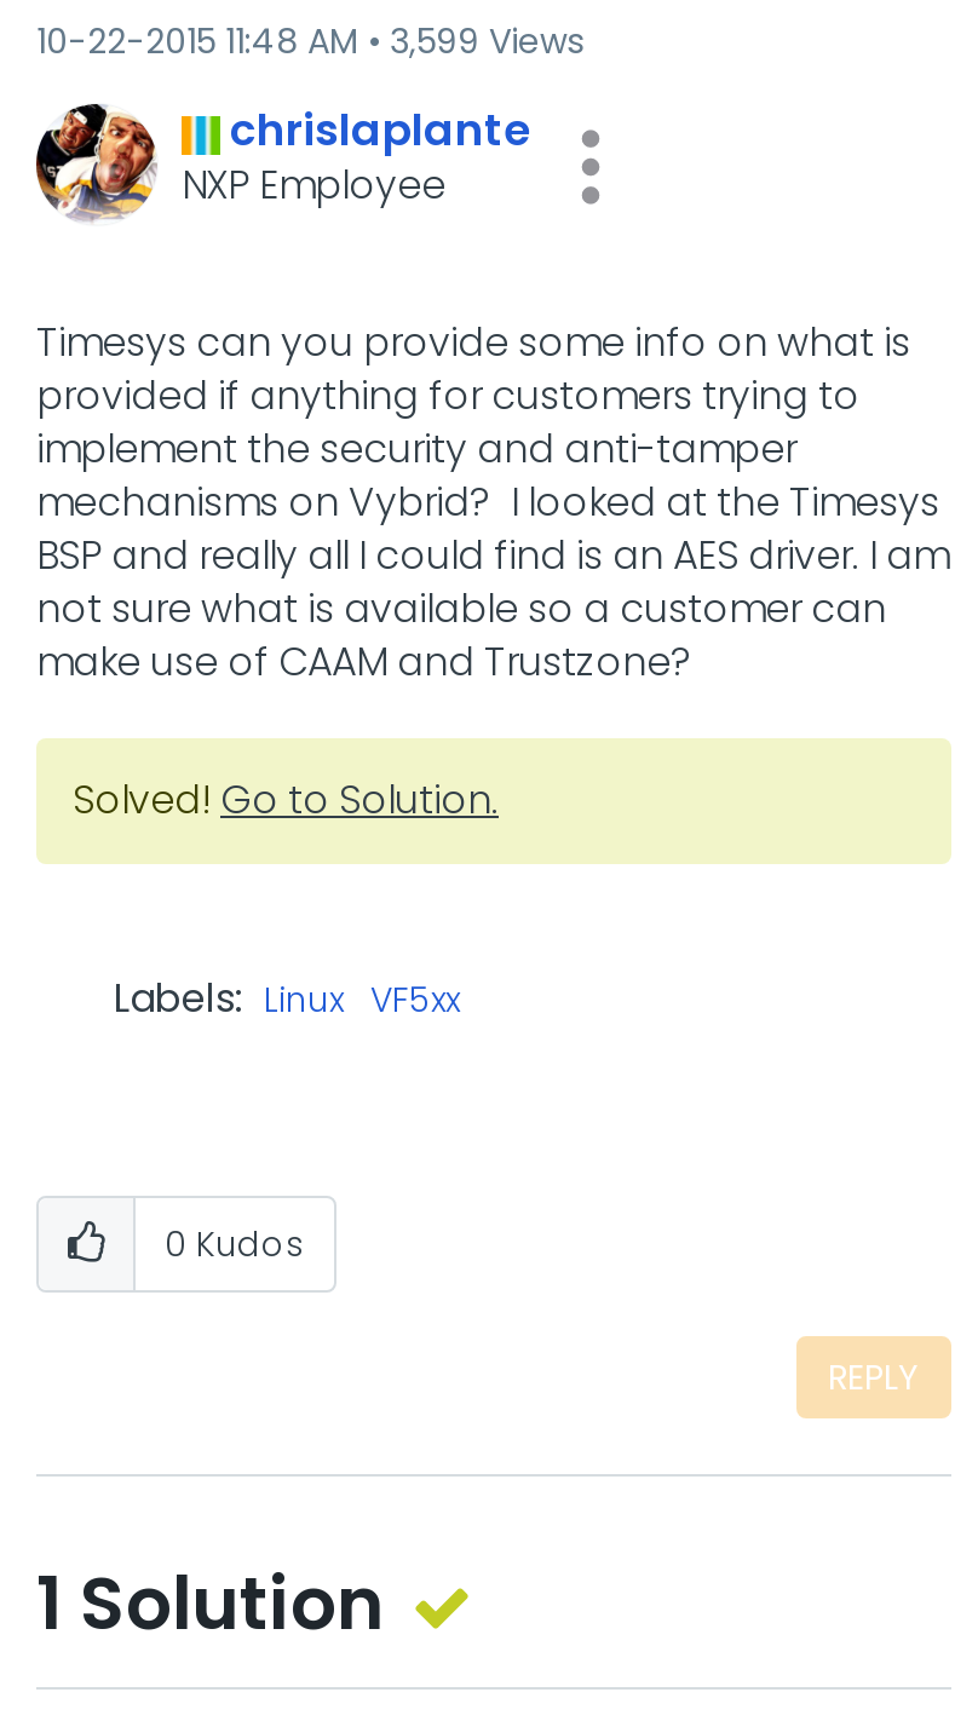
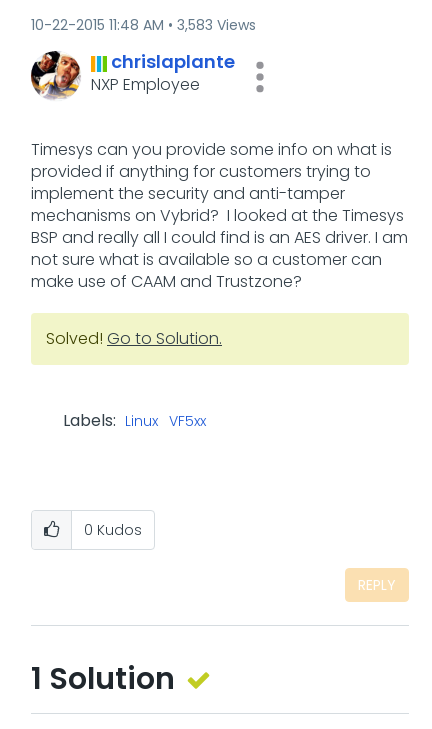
[36,17,583,65] 10-22-2015 11:48 AM 3,599 Views -> [31,15,256,35] 10-22-2015 11:48 AM 3,583 Views

